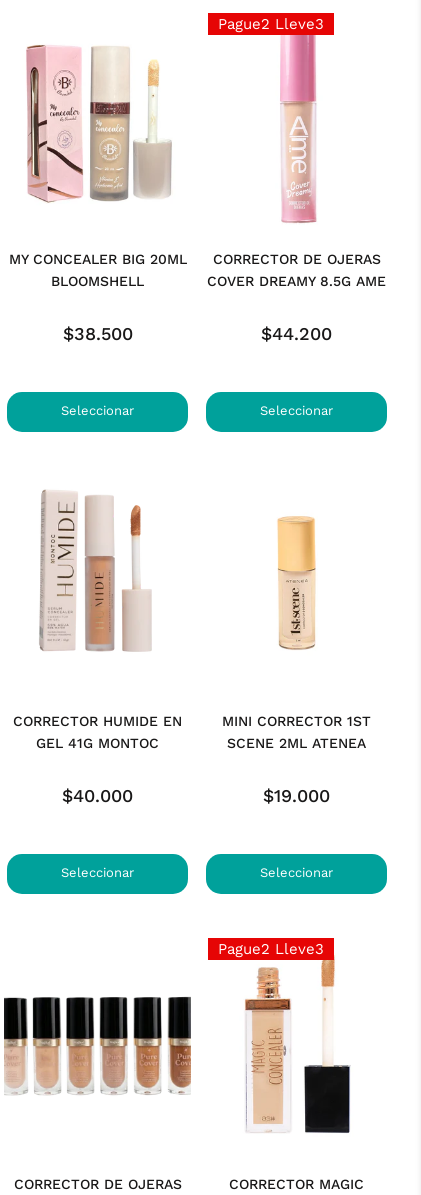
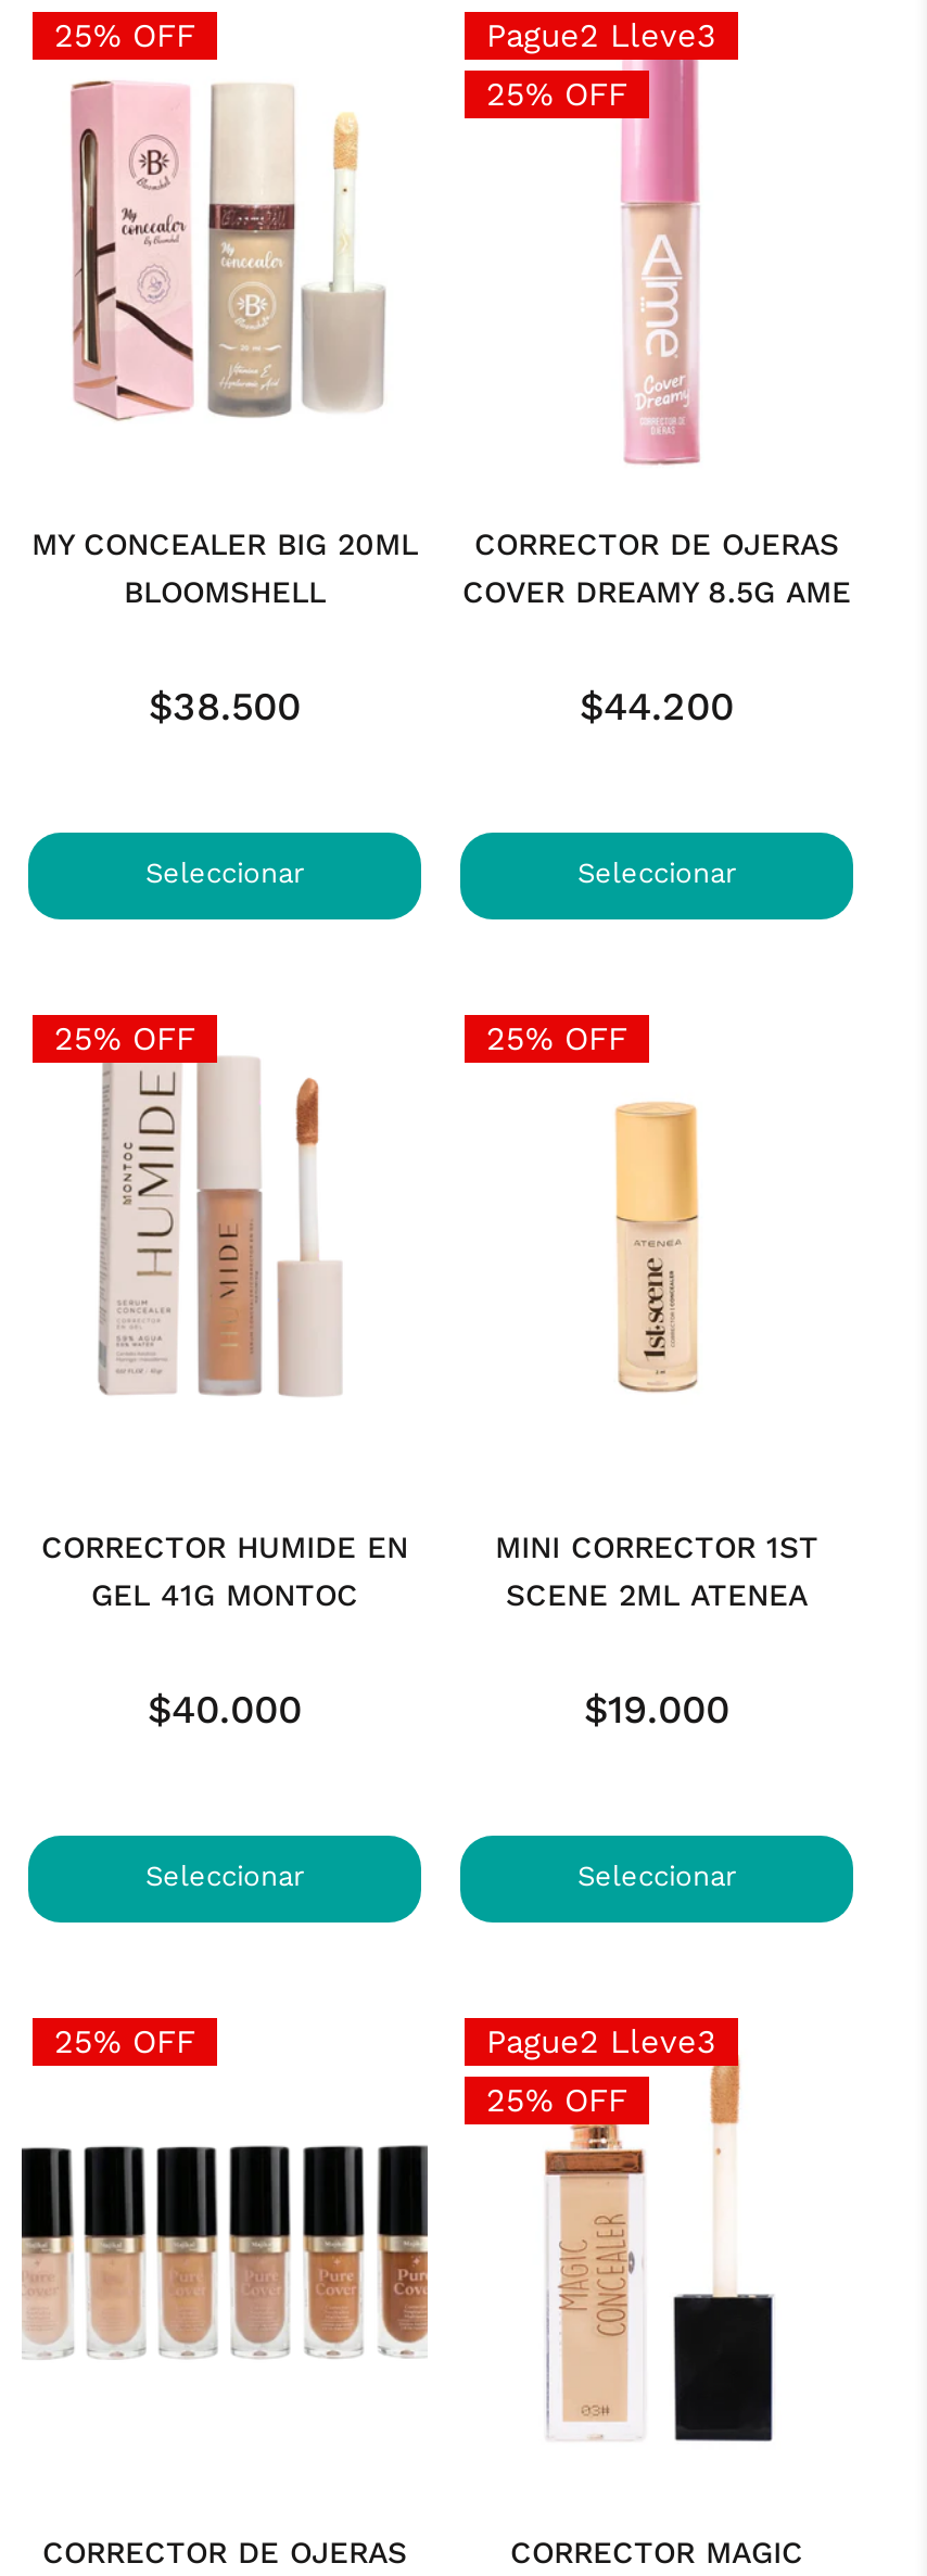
none -> [54,15,195,54] 25% OFF
none -> [486,74,627,113] 25% OFF
none -> [54,1019,195,1058] 25% OFF
none -> [486,1019,627,1058] 25% OFF
none -> [54,2023,195,2062] 25% OFF
none -> [486,2081,627,2121] 25% OFF

